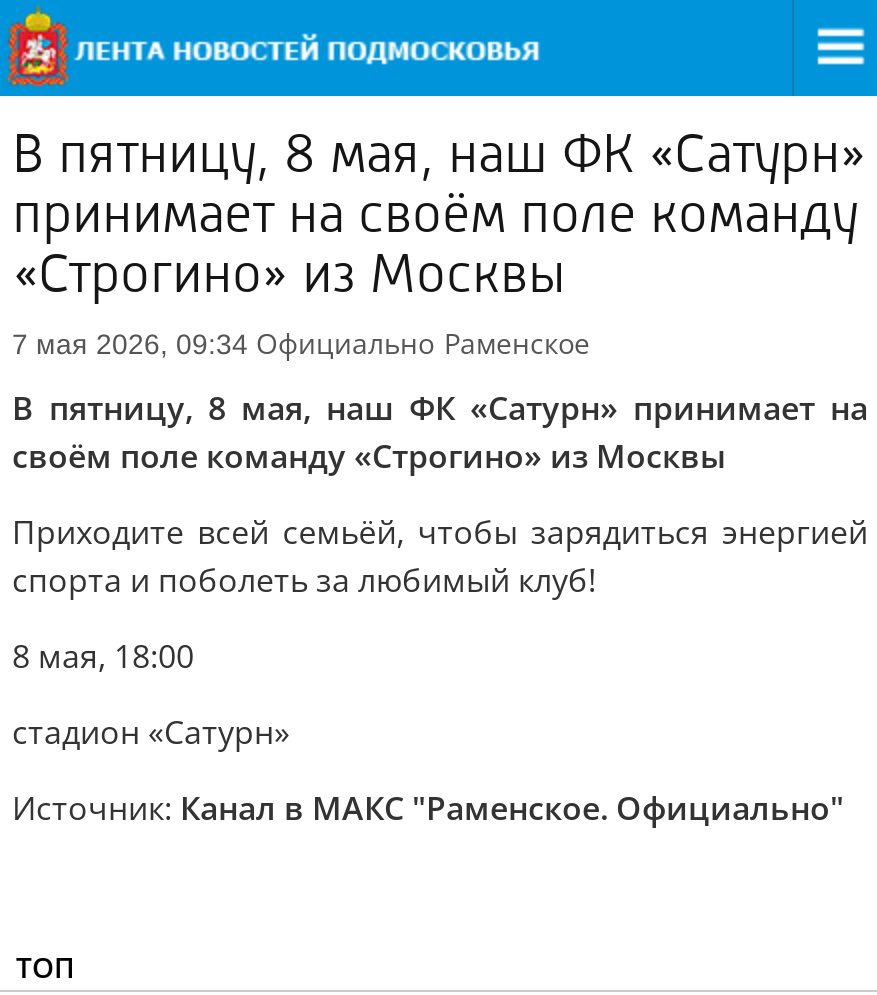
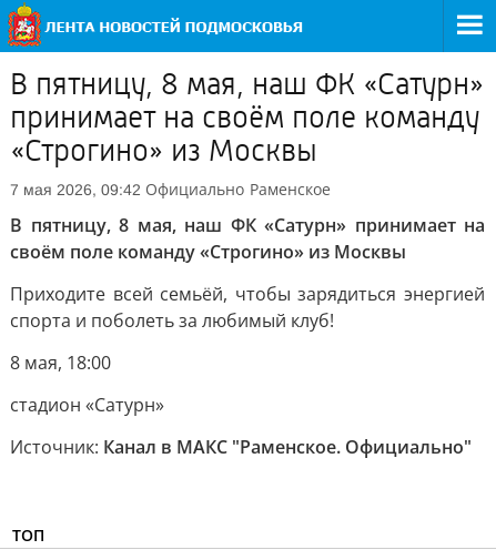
[12,324,590,362] 7 мая 2026, 09:34 Официально Раменское -> [10,179,331,200] 7 мая 2026, 09:42 Официально Раменское

